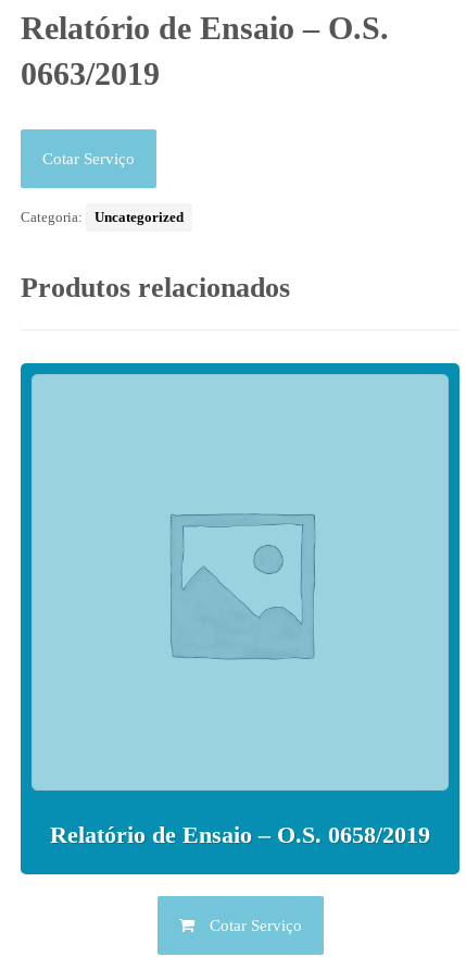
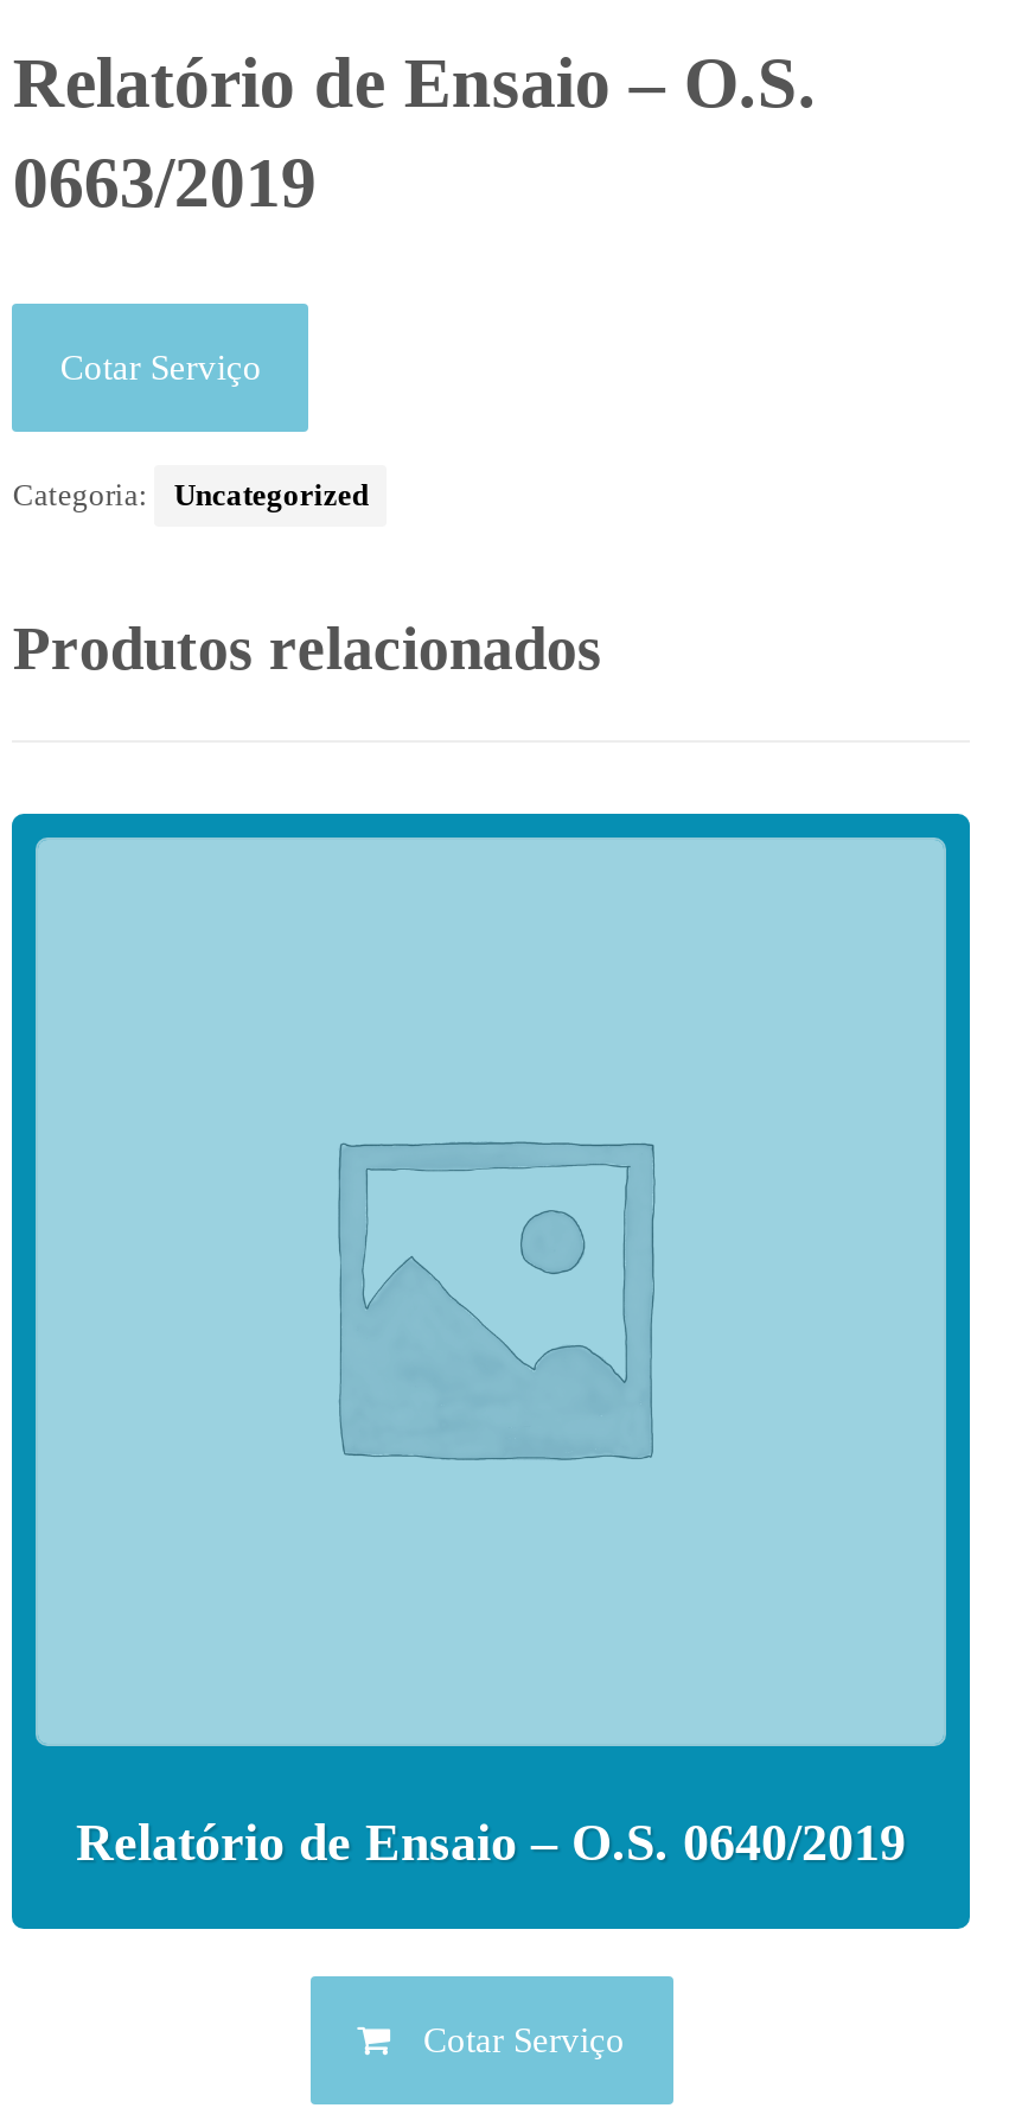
[50,821,430,849] Relatório de Ensaio – O.S. 0658/2019 -> [76,1814,906,1873] Relatório de Ensaio – O.S. 0640/2019

